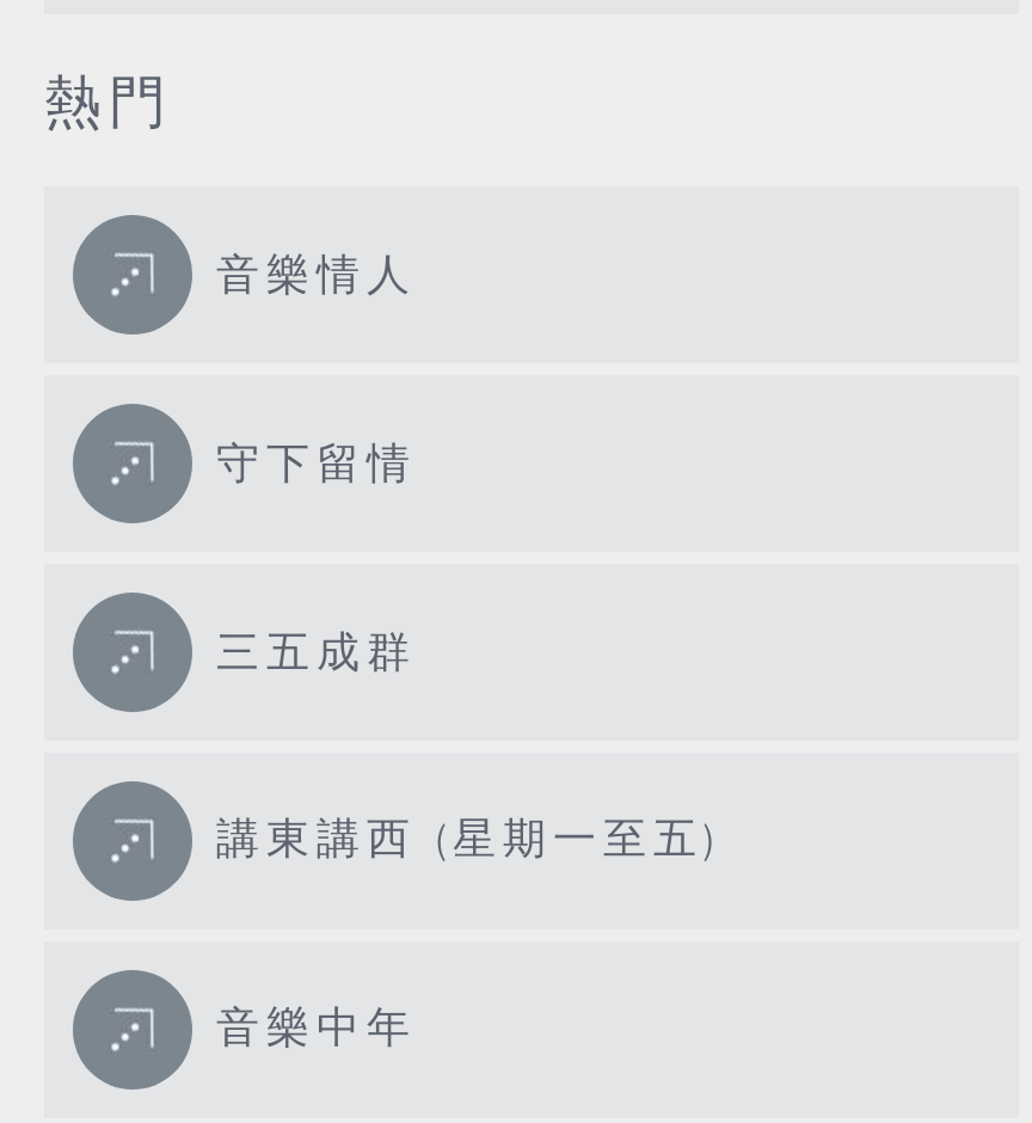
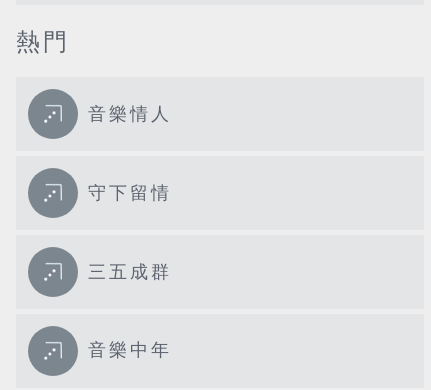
[216,815,720,866] 講東講西 (星期一至五) -> none

